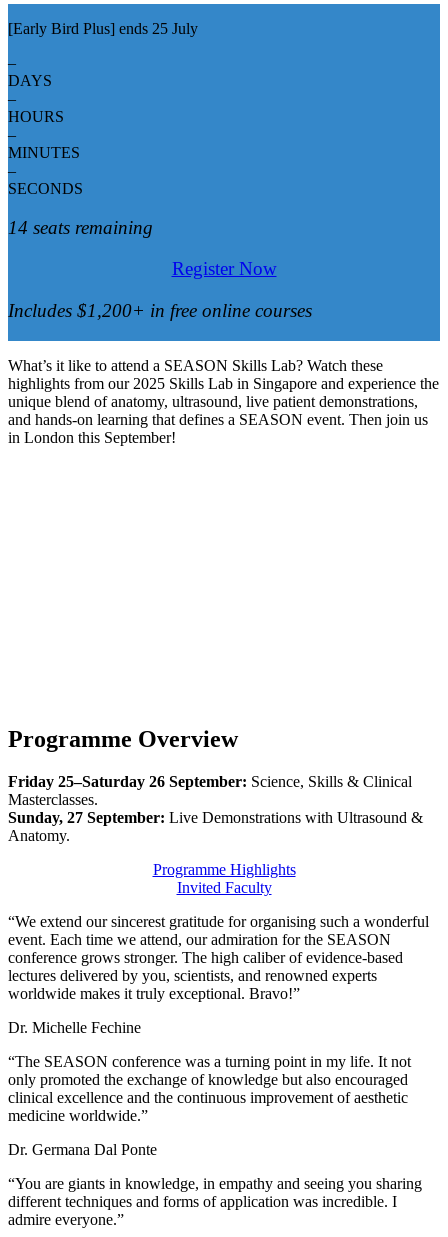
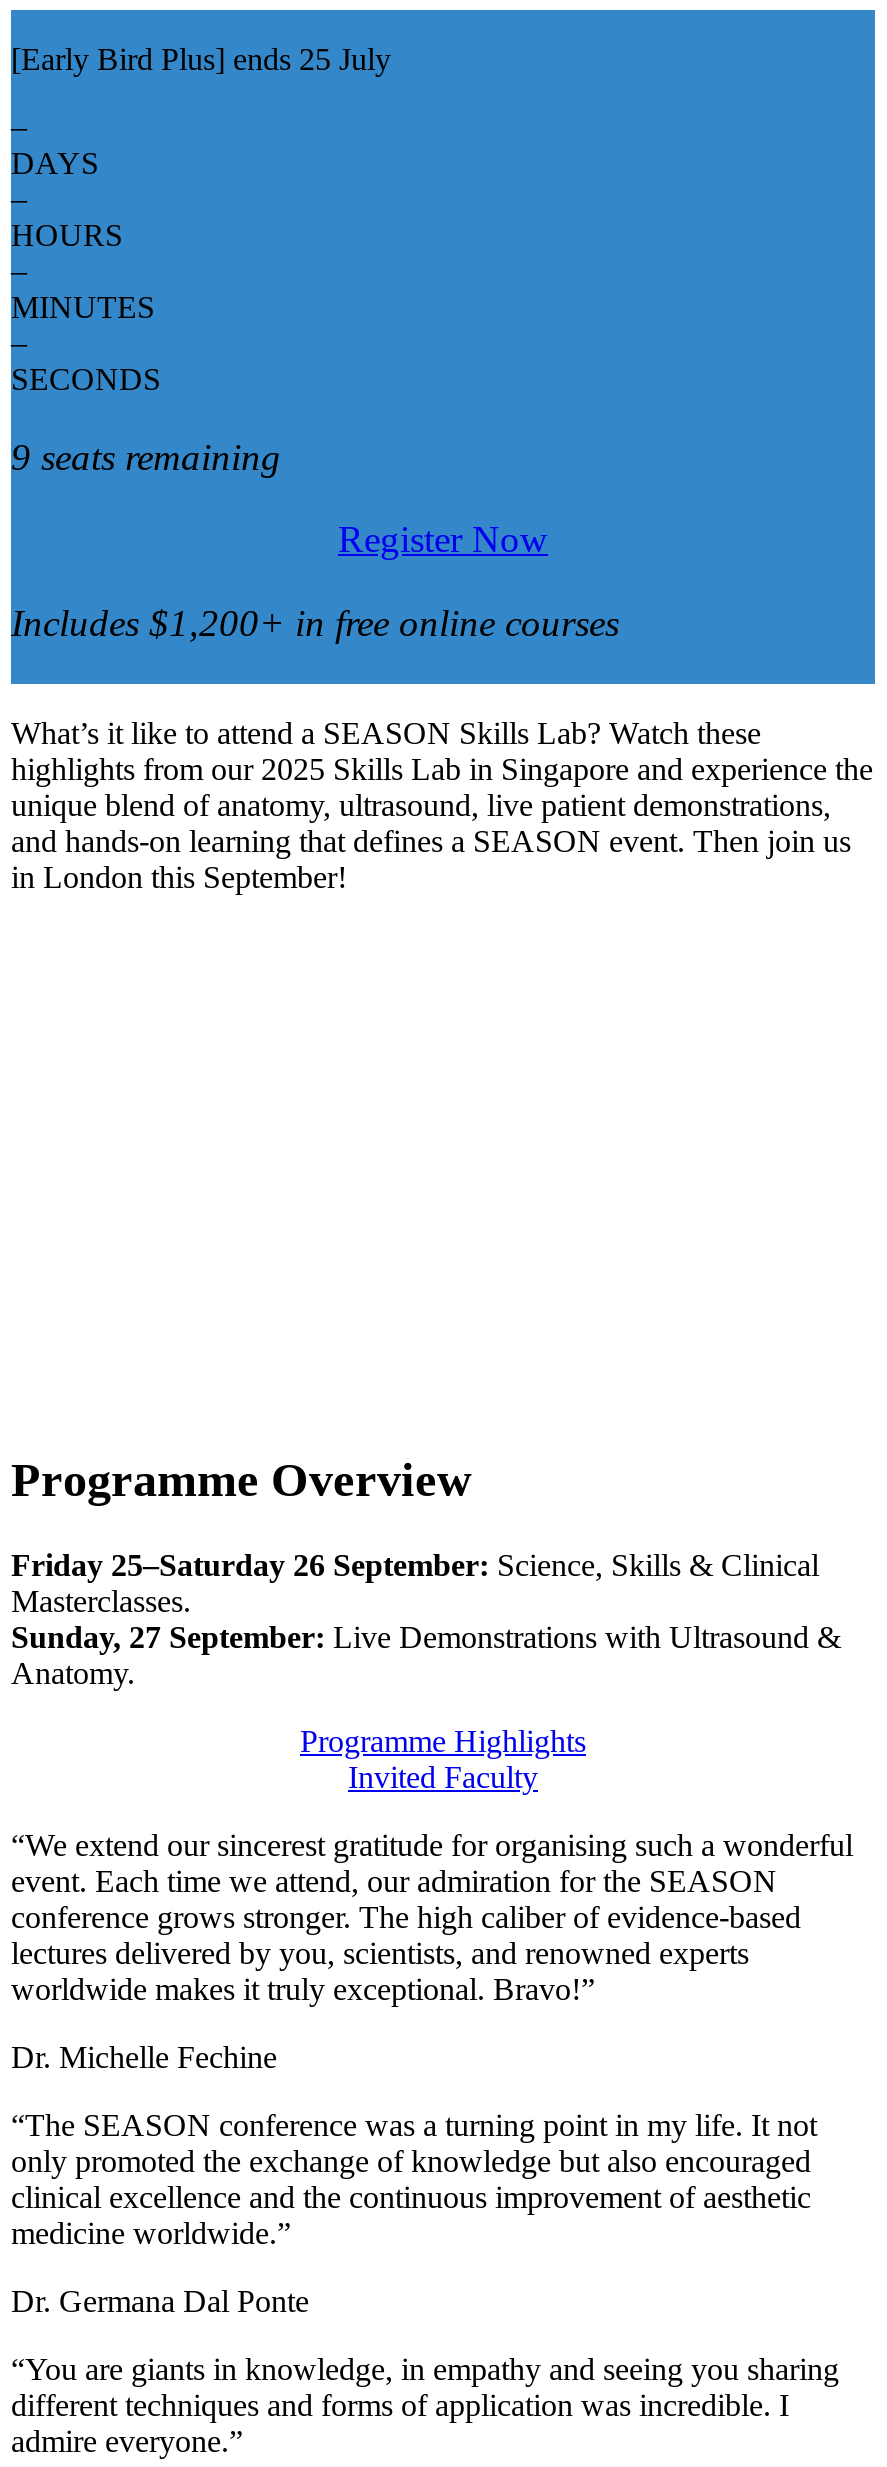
[8,217,153,238] 14 seats remaining -> [11,436,281,478] 9 seats remaining

